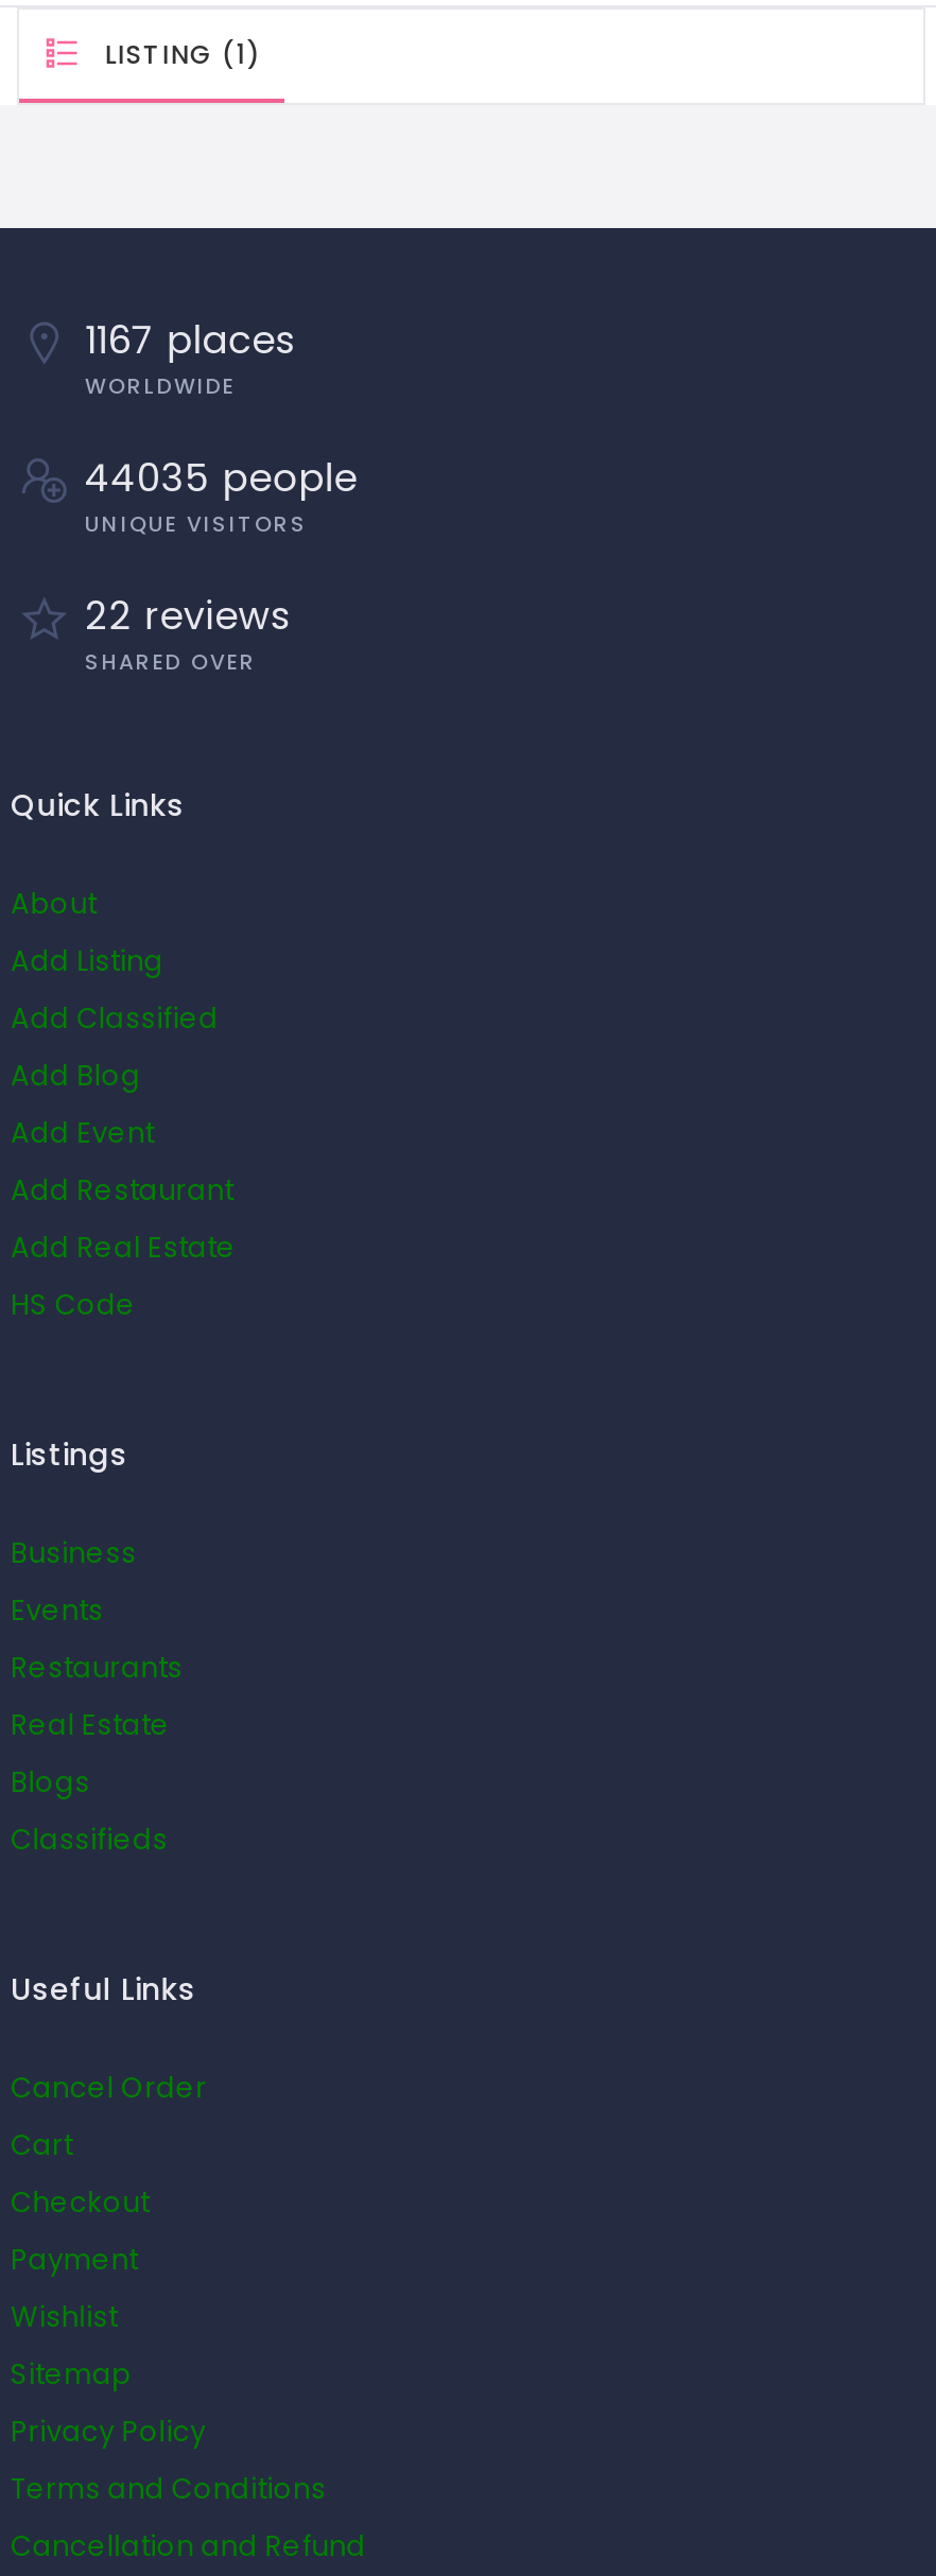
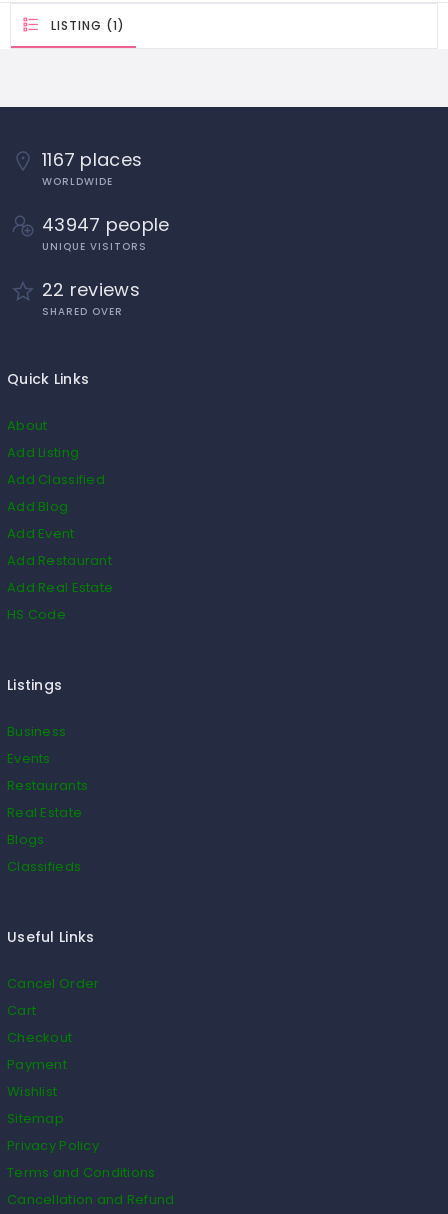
[85,450,357,503] 44035 people -> [42,212,169,237] 43947 people

